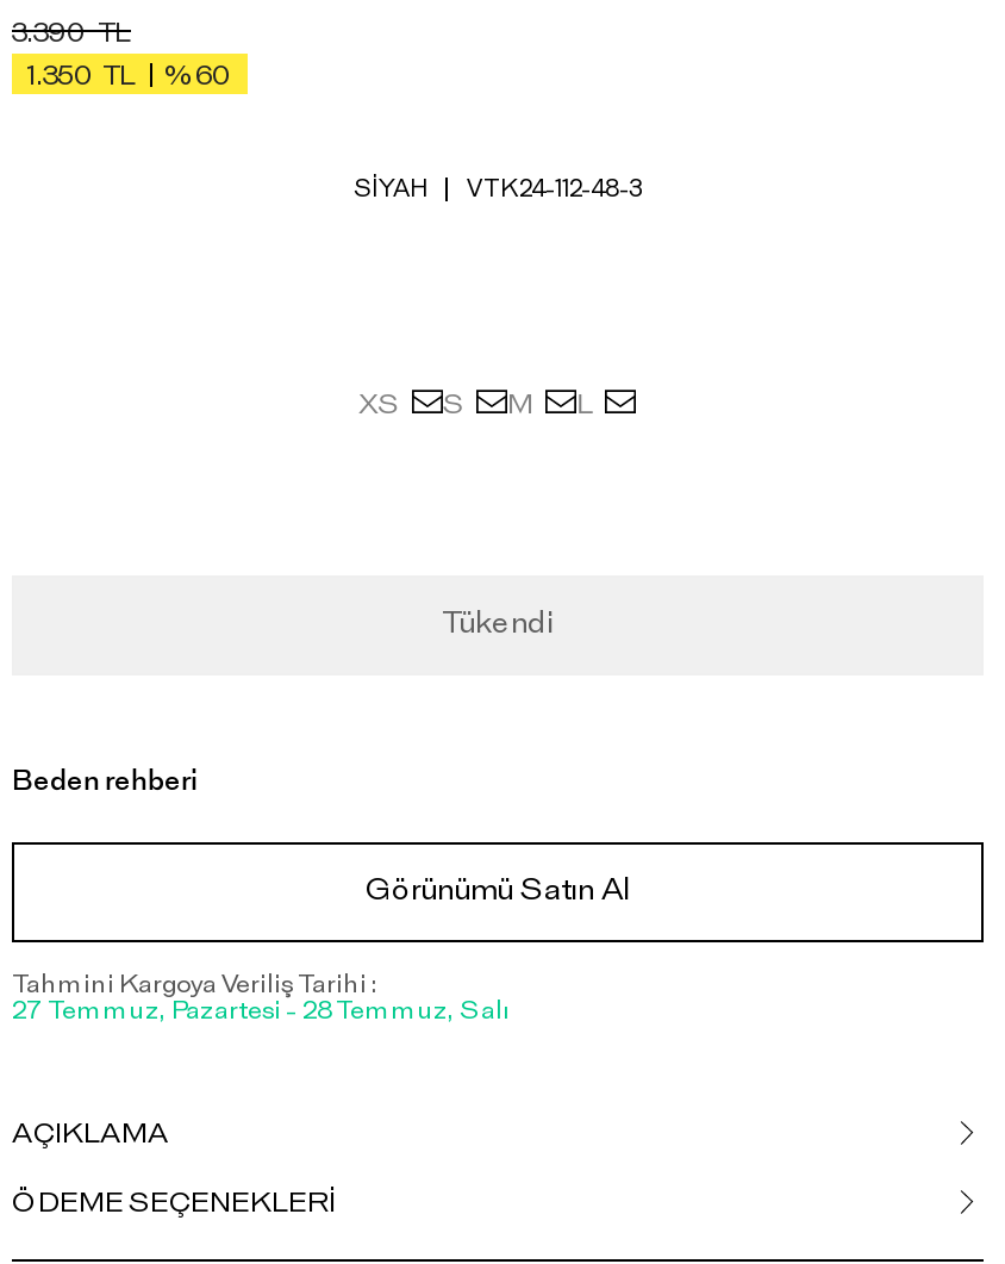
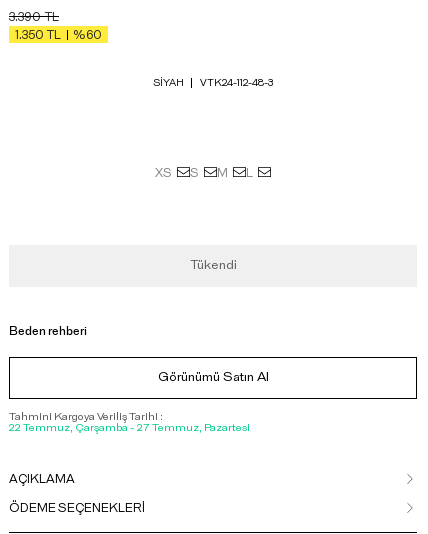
[12,996,510,1022] 27 Temmuz, Pazartesi - 28 Temmuz, Salı -> [9,421,250,432] 22 Temmuz, Çarşamba - 27 Temmuz, Pazartesi

